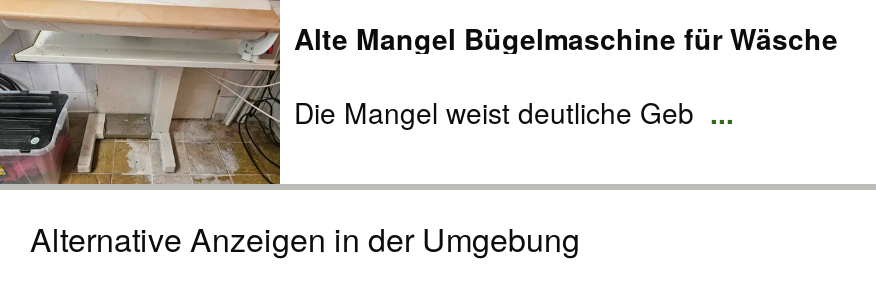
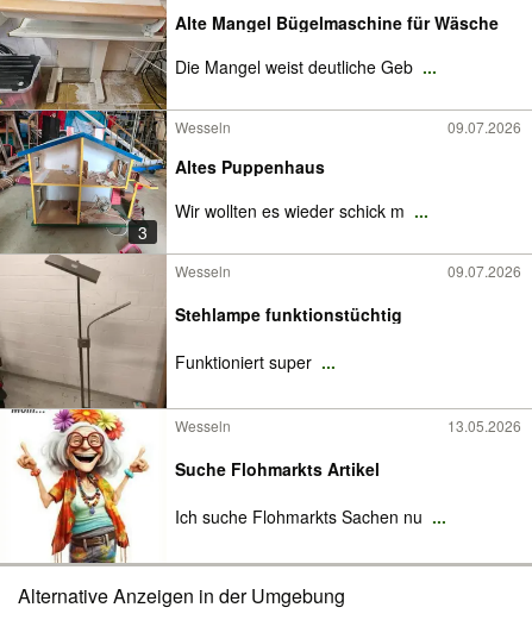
none -> [4,109,167,564] [image] | 3
none -> [175,117,521,528] Wesseln | 09.07.2026 | Altes Puppenhaus | Wir wollten es wieder schick m ... | Wesseln | 09.07.2026 | Stehlampe funktionstüchtig | Funktioniert super ... | Wesseln | 13.05.2026 | Suche Flohmarkts Artikel | Ich suche Flohmarkts Sachen nu ...

